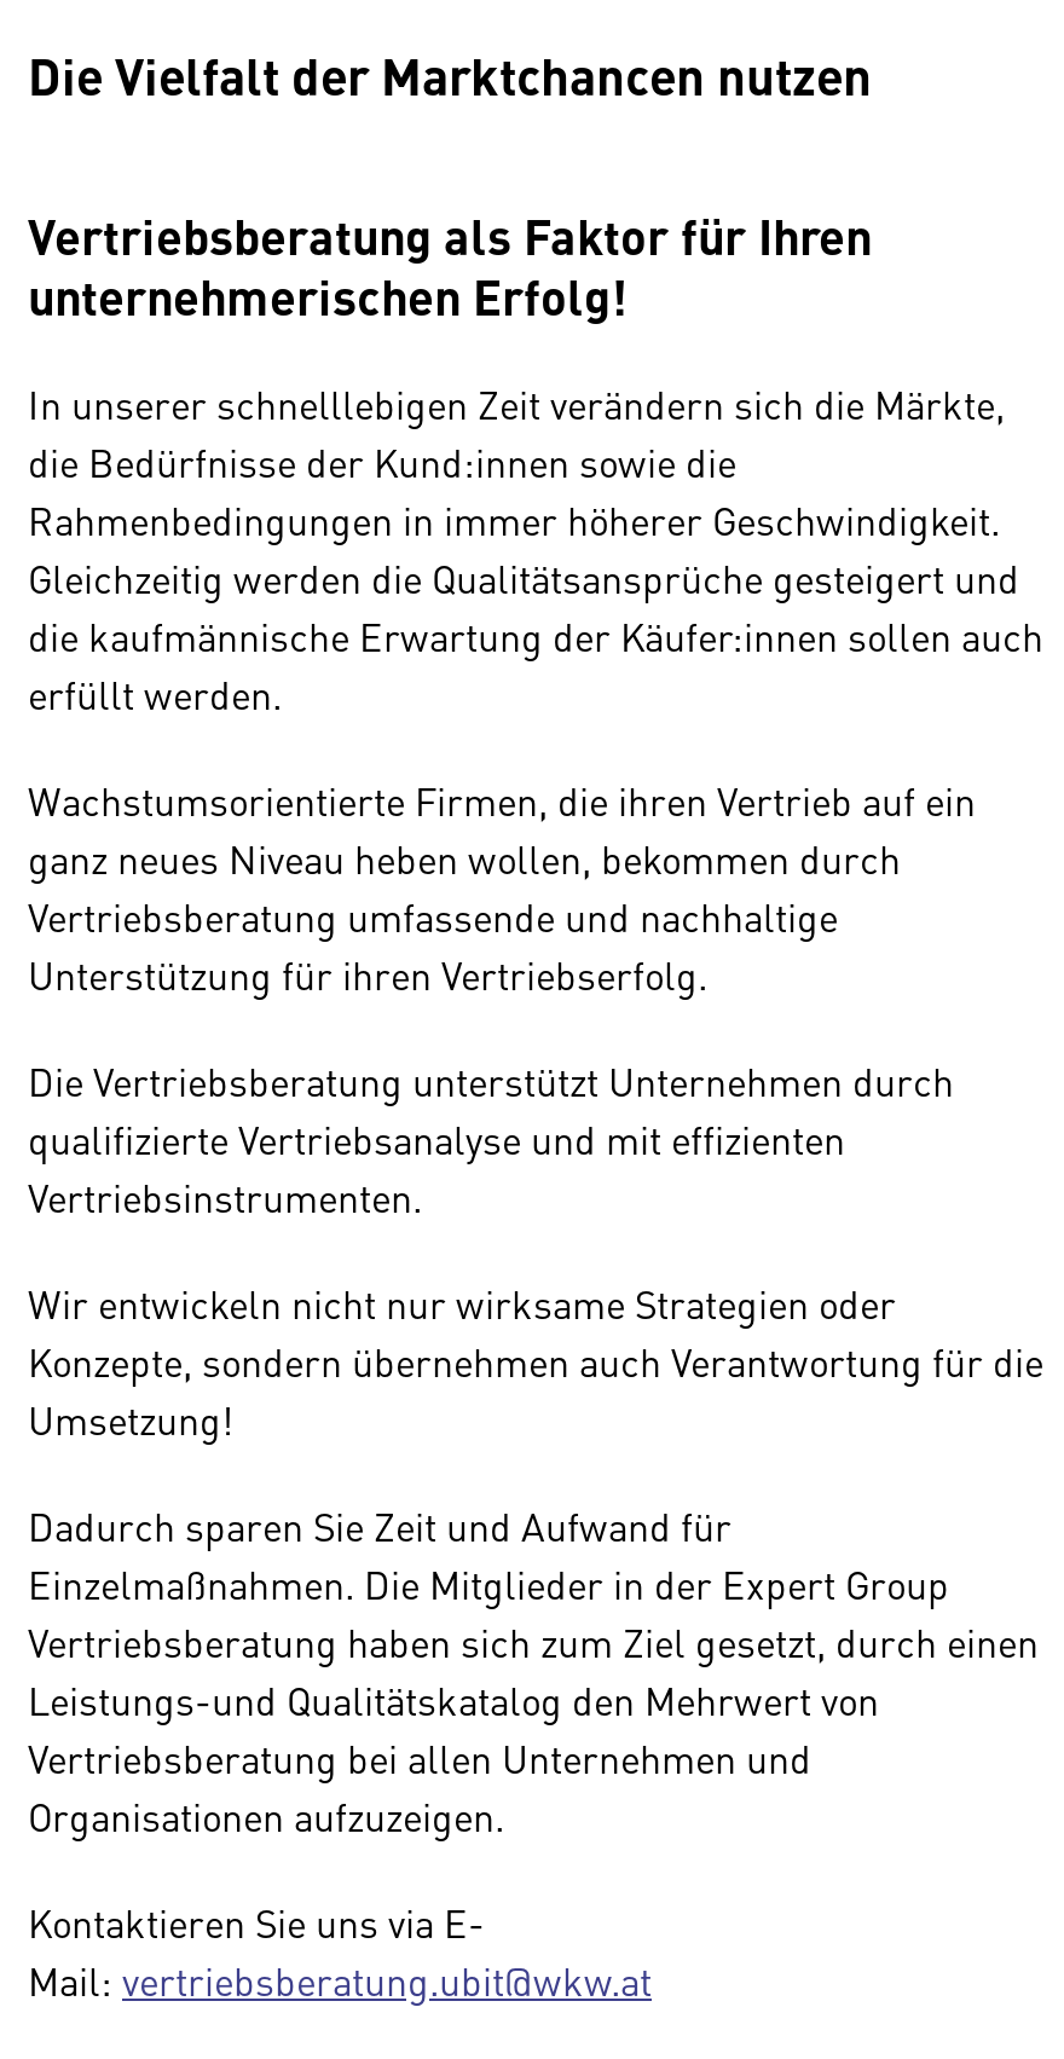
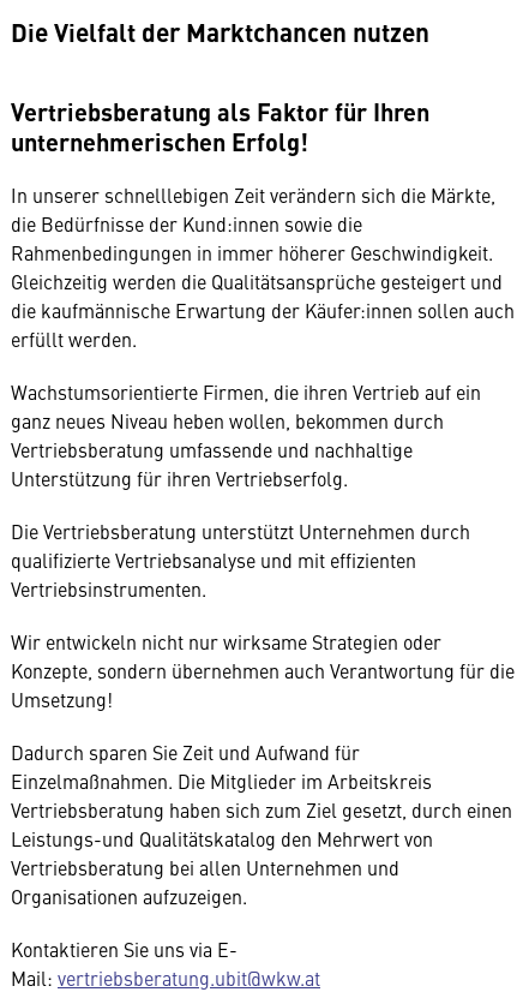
[28,1556,949,1609] Einzelmaßnahmen. Die Mitglieder in der Expert Group -> [11,767,432,794] Einzelmaßnahmen. Die Mitglieder im Arbeitskreis

